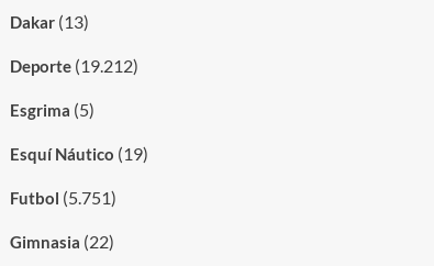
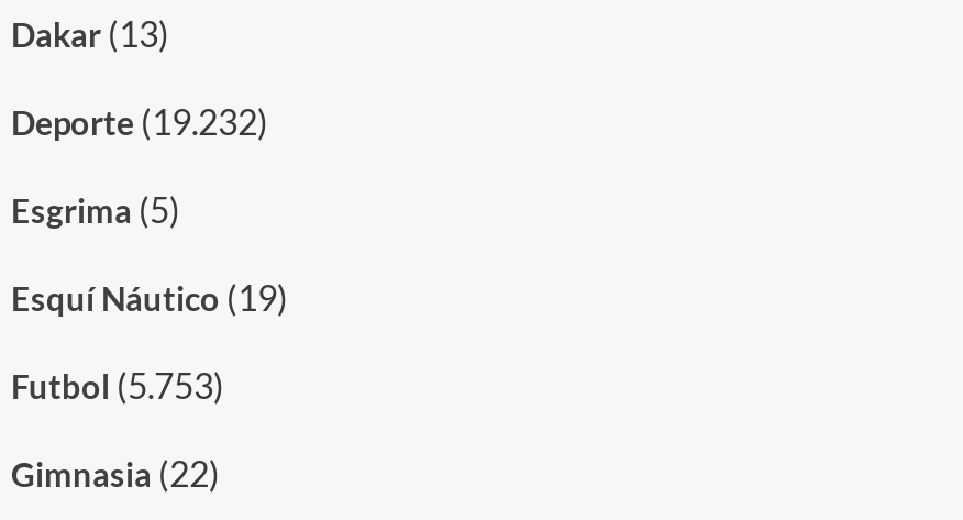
[9,55,138,76] Deporte (19.212) -> [11,100,268,142] Deporte (19.232)
[9,187,116,208] Futbol (5.751) -> [11,364,224,406] Futbol (5.753)

